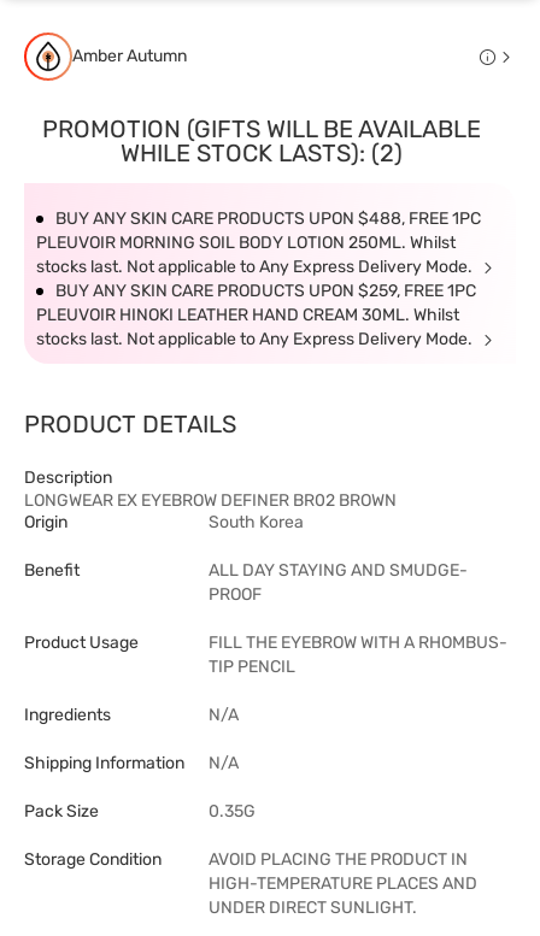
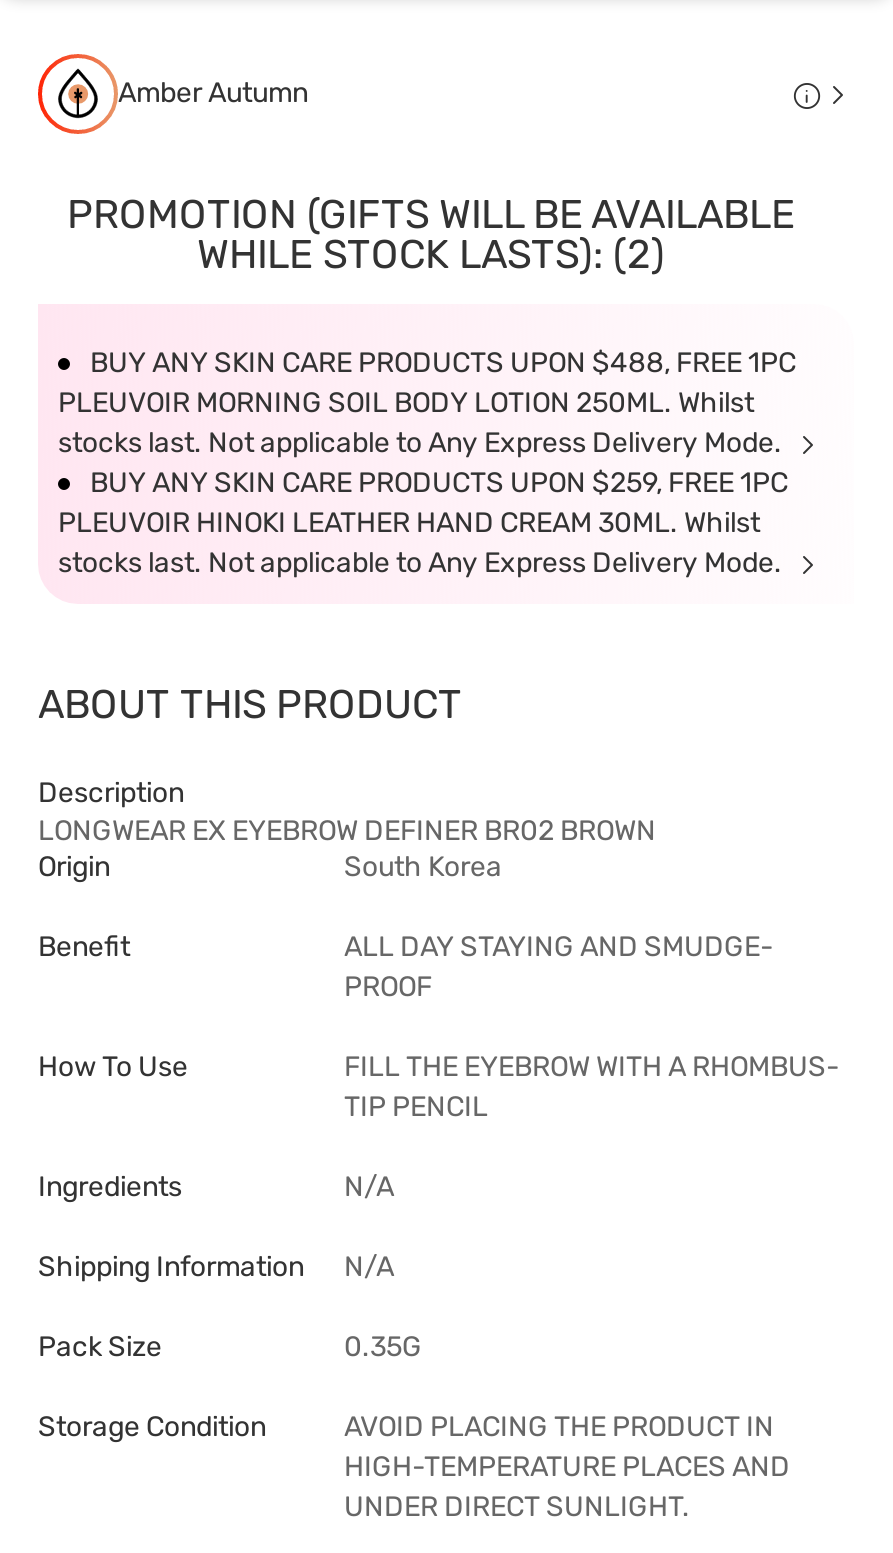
[24,410,236,438] PRODUCT DETAILS -> [38,680,462,728] ABOUT THIS PRODUCT
[24,632,139,653] Product Usage -> [38,1050,188,1084] How To Use

